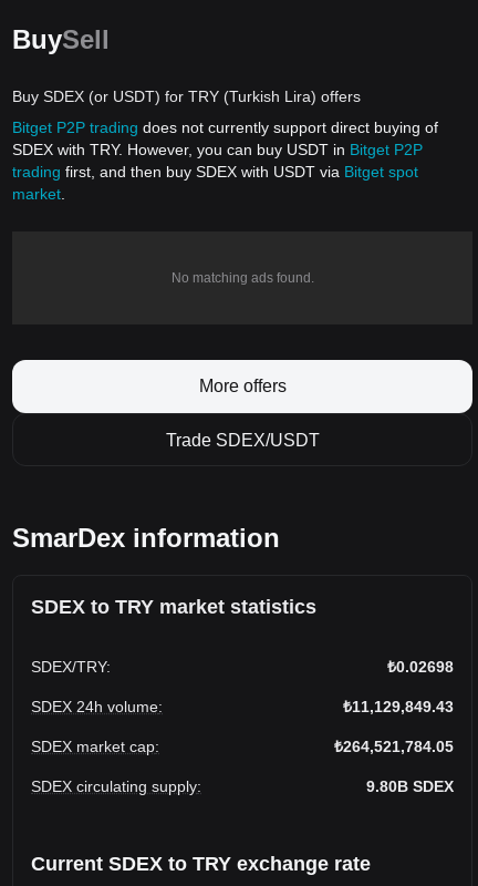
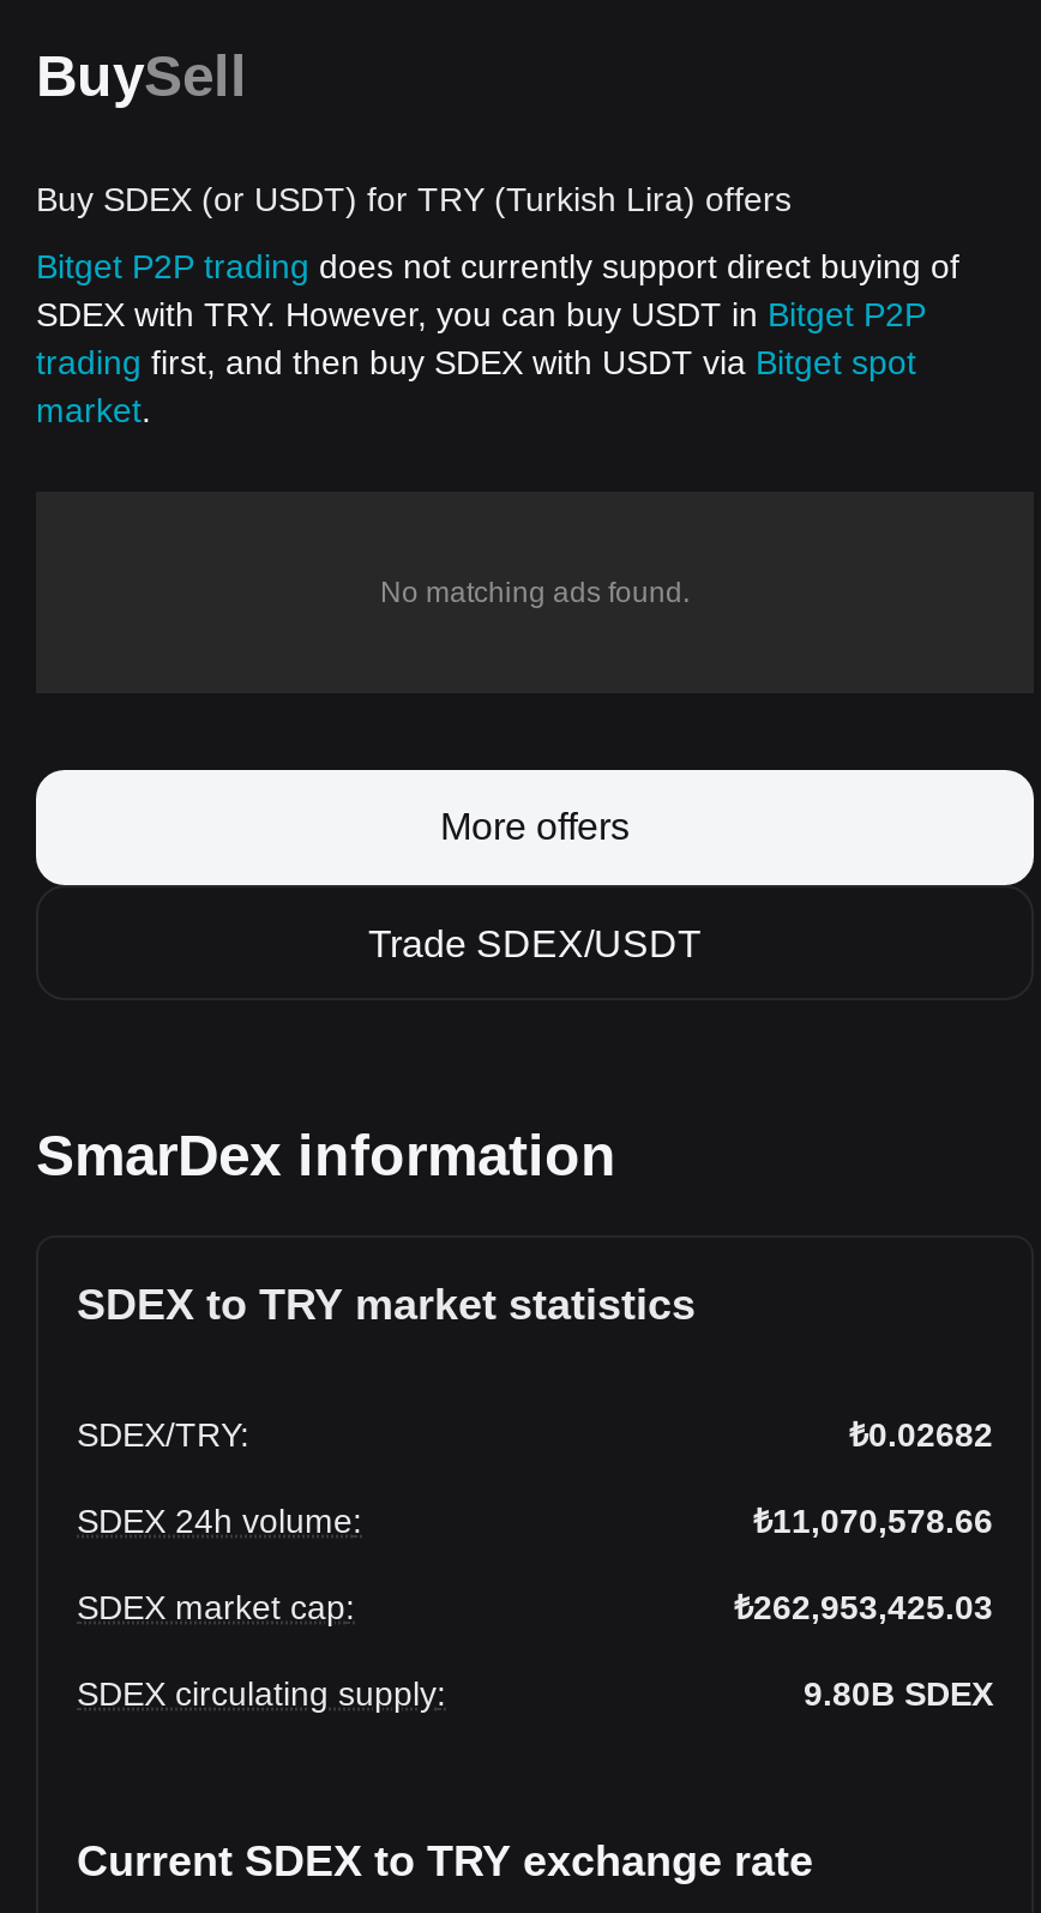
[387,658,454,676] ₺0.02698 -> [849,1415,993,1454] ₺0.02682
[343,698,454,715] ₺11,129,849.43 -> [753,1502,993,1540] ₺11,070,578.66
[334,738,454,755] ₺264,521,784.05 -> [734,1588,993,1626] ₺262,953,425.03

